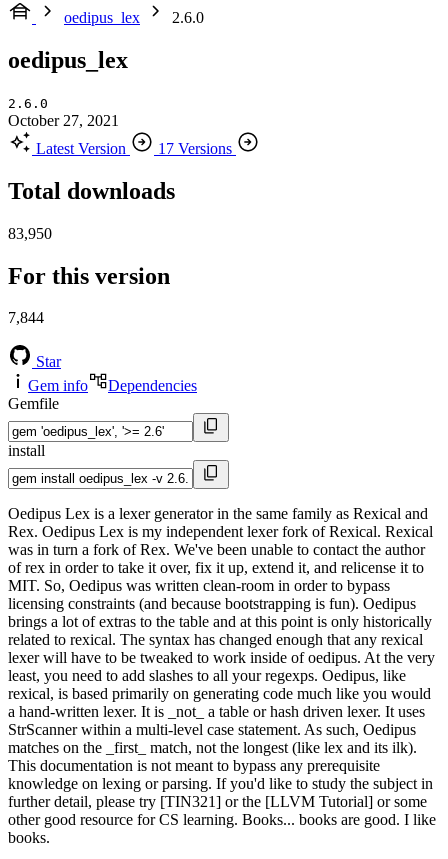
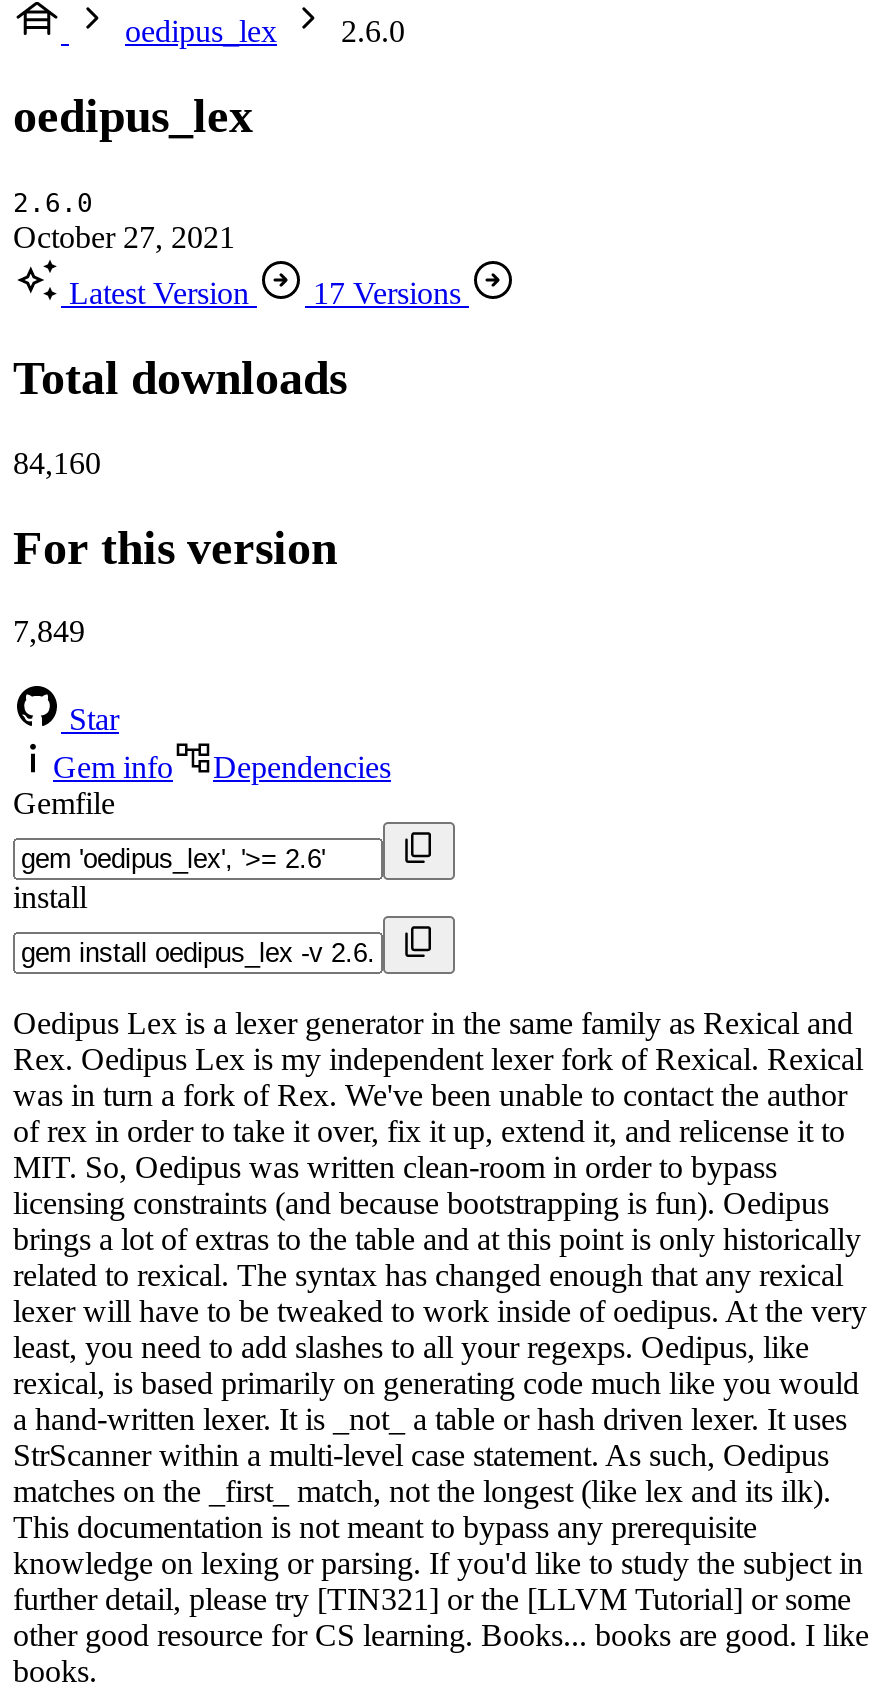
[8,225,52,242] 83,950 -> [13,445,101,479] 84,160
[8,309,44,326] 7,844 -> [13,615,85,649] 7,849

